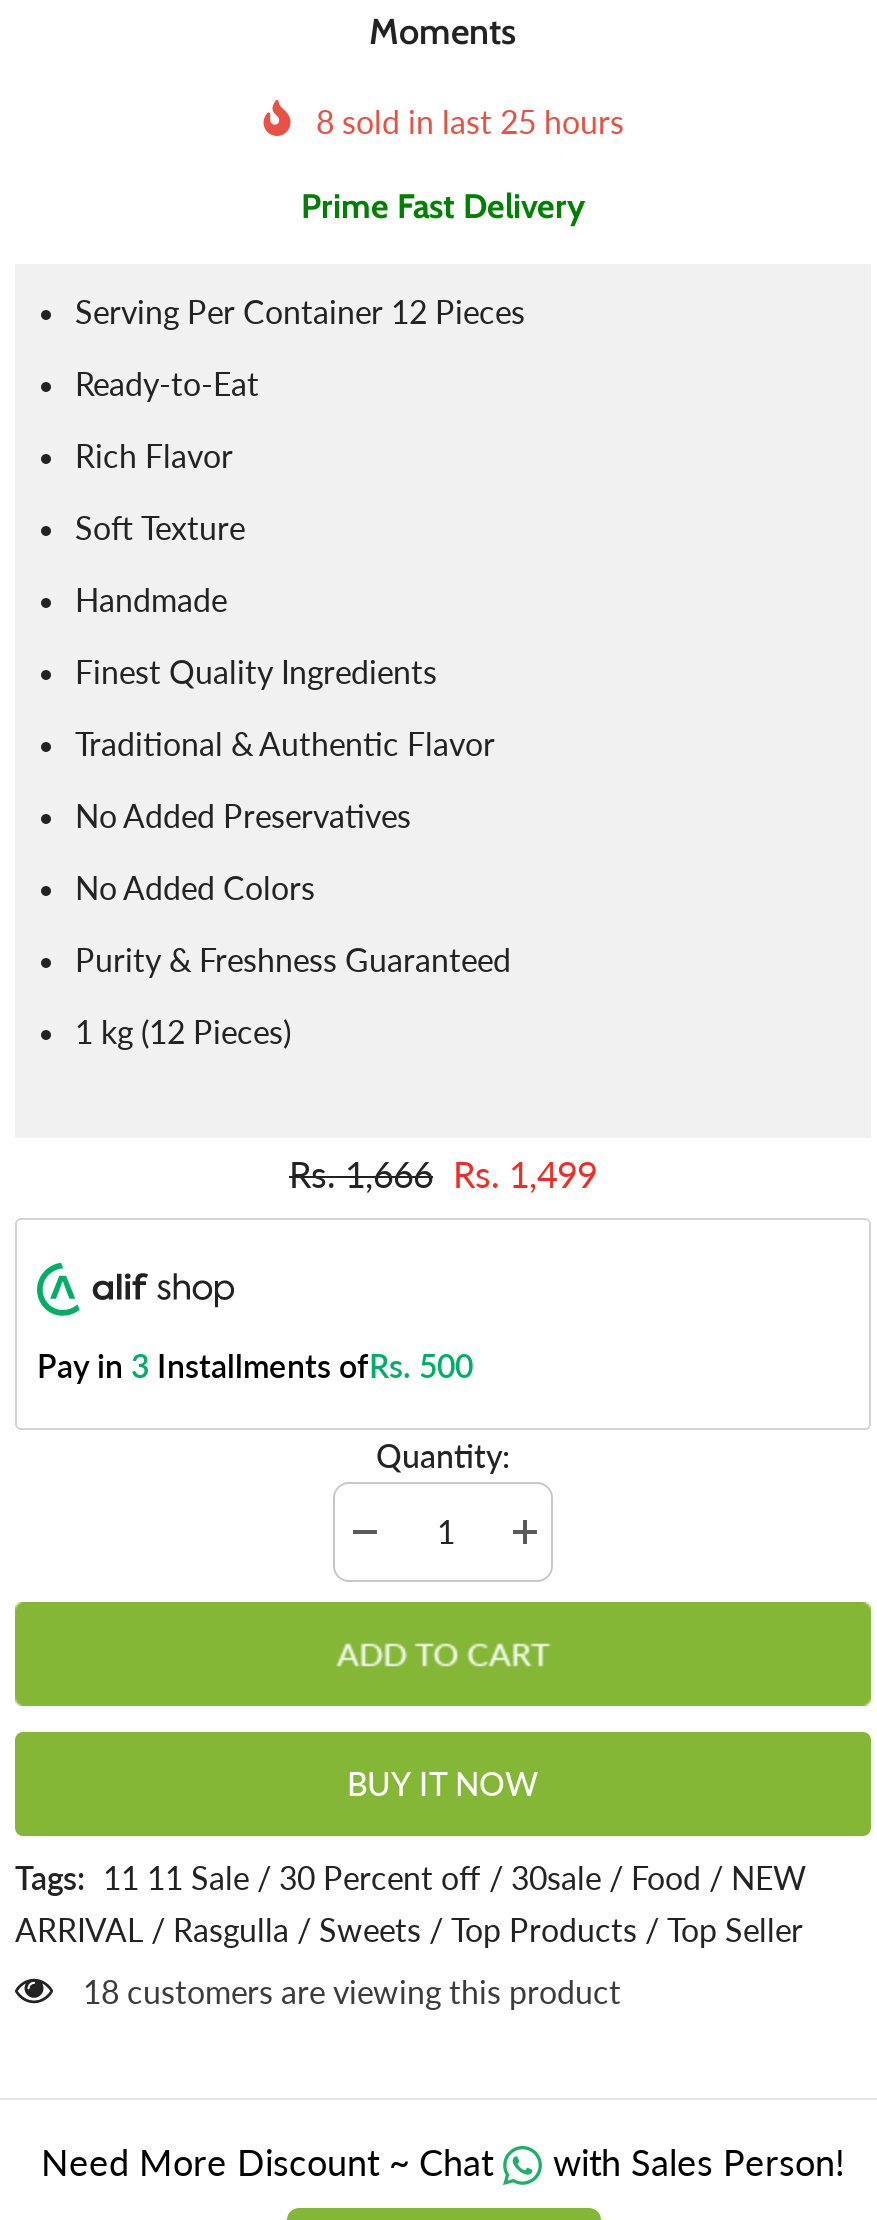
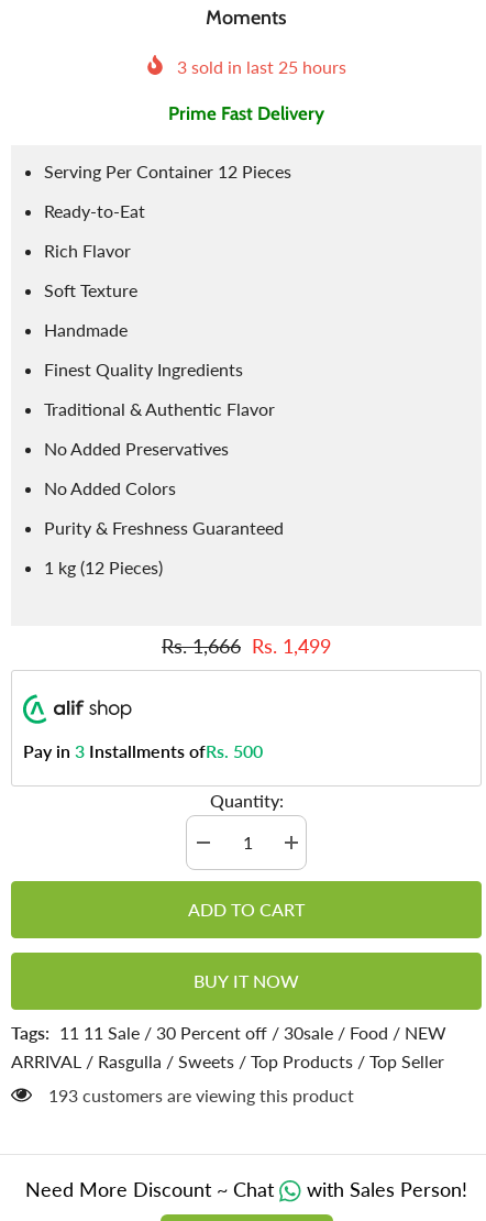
[316,102,624,140] 8 sold in last 25 hours -> [176,56,346,77] 3 sold in last 25 hours
[83,1973,621,2011] 18 customers are viewing this product -> [48,1085,354,1106] 193 customers are viewing this product

